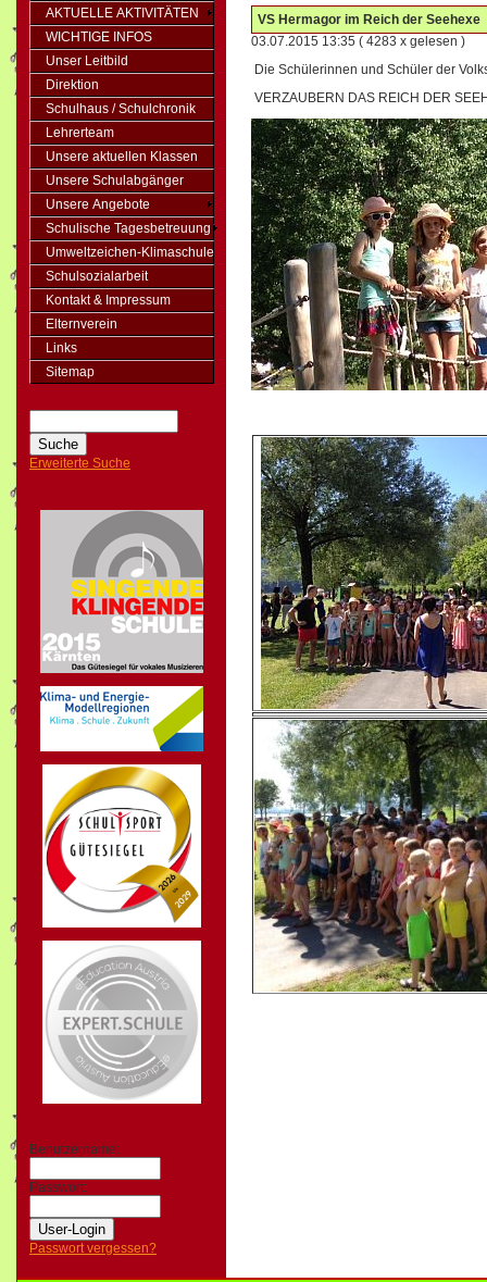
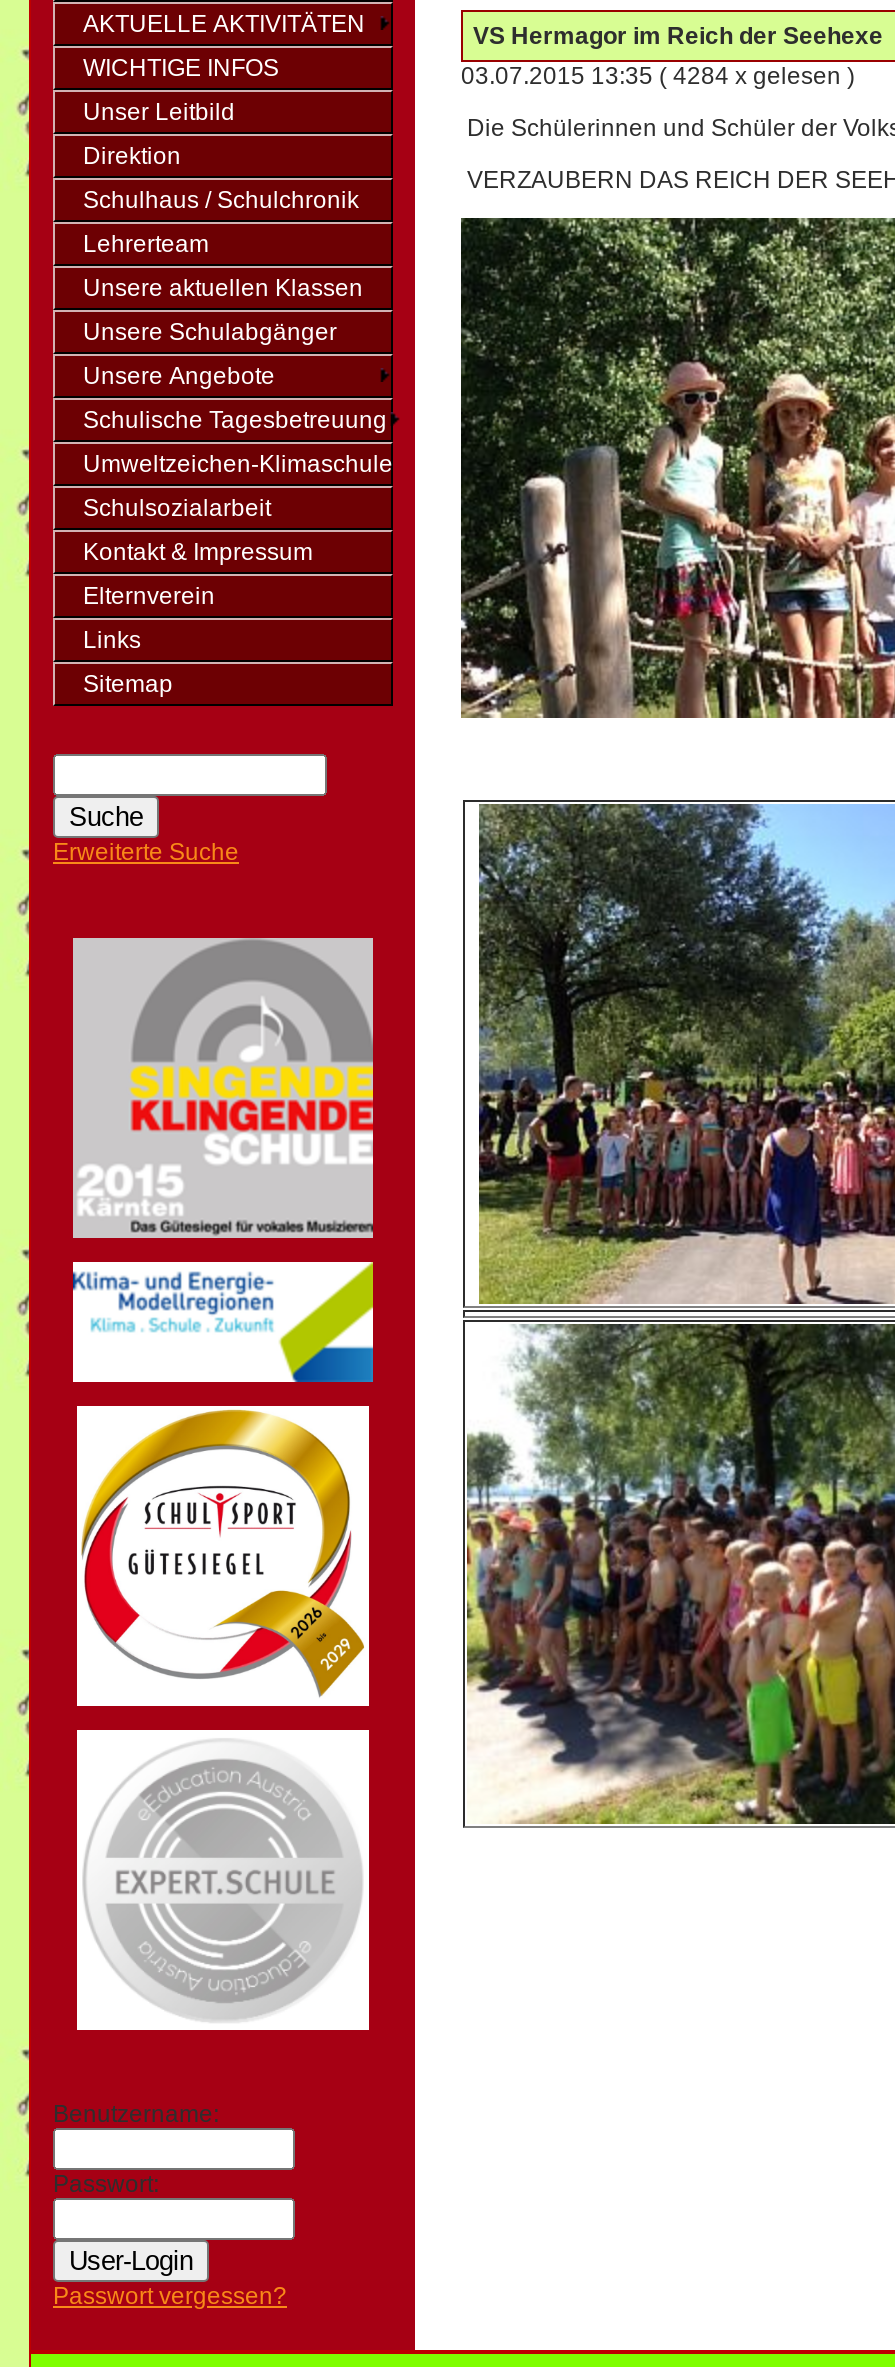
[251,34,465,49] 03.07.2015 13:35 ( 4283 x gelesen ) -> [461,62,855,90] 03.07.2015 13:35 ( 4284 x gelesen )

